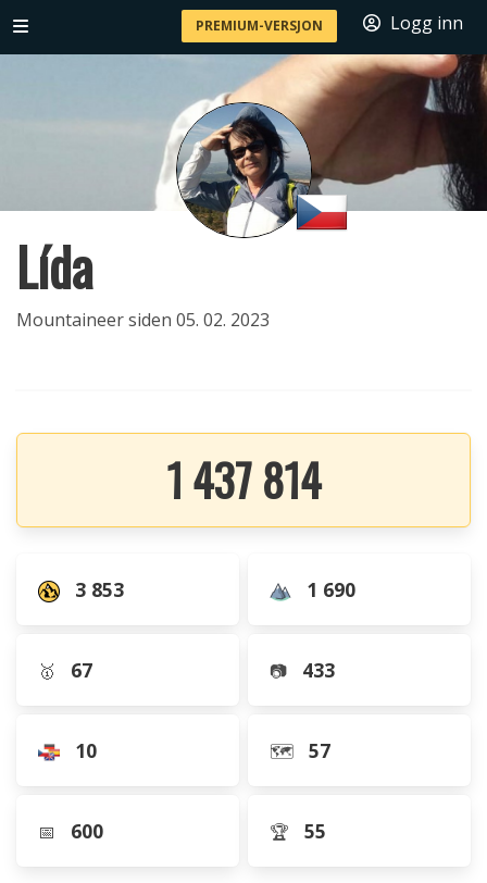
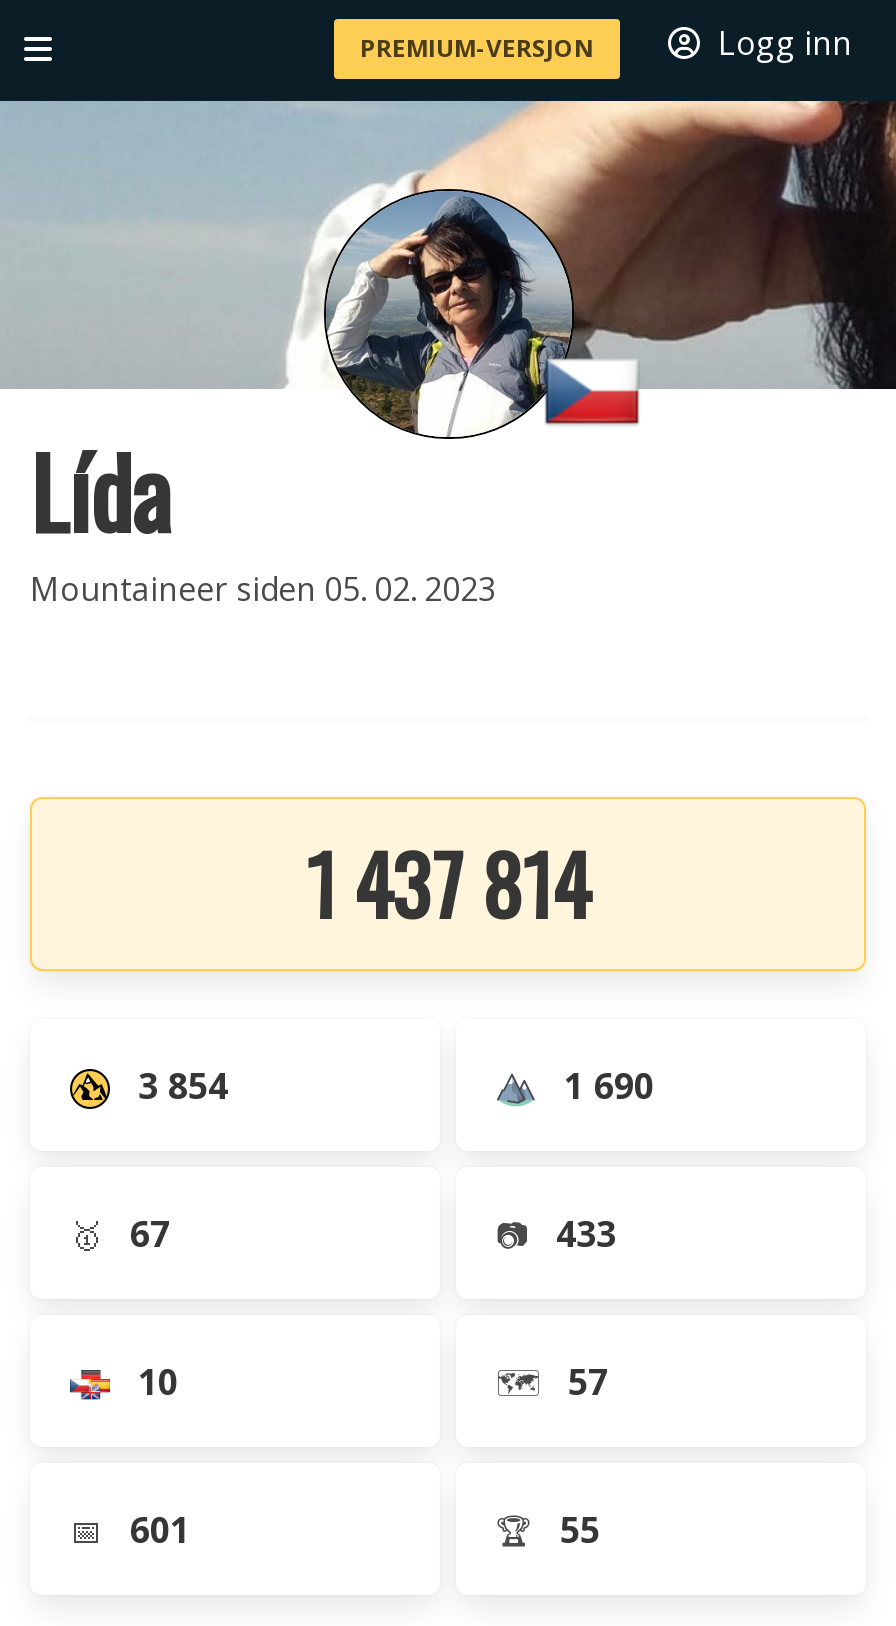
[75,577,124,603] 3 853 -> [138,1062,228,1110] 3 854
[71,818,103,844] 600 -> [130,1506,190,1554] 601

